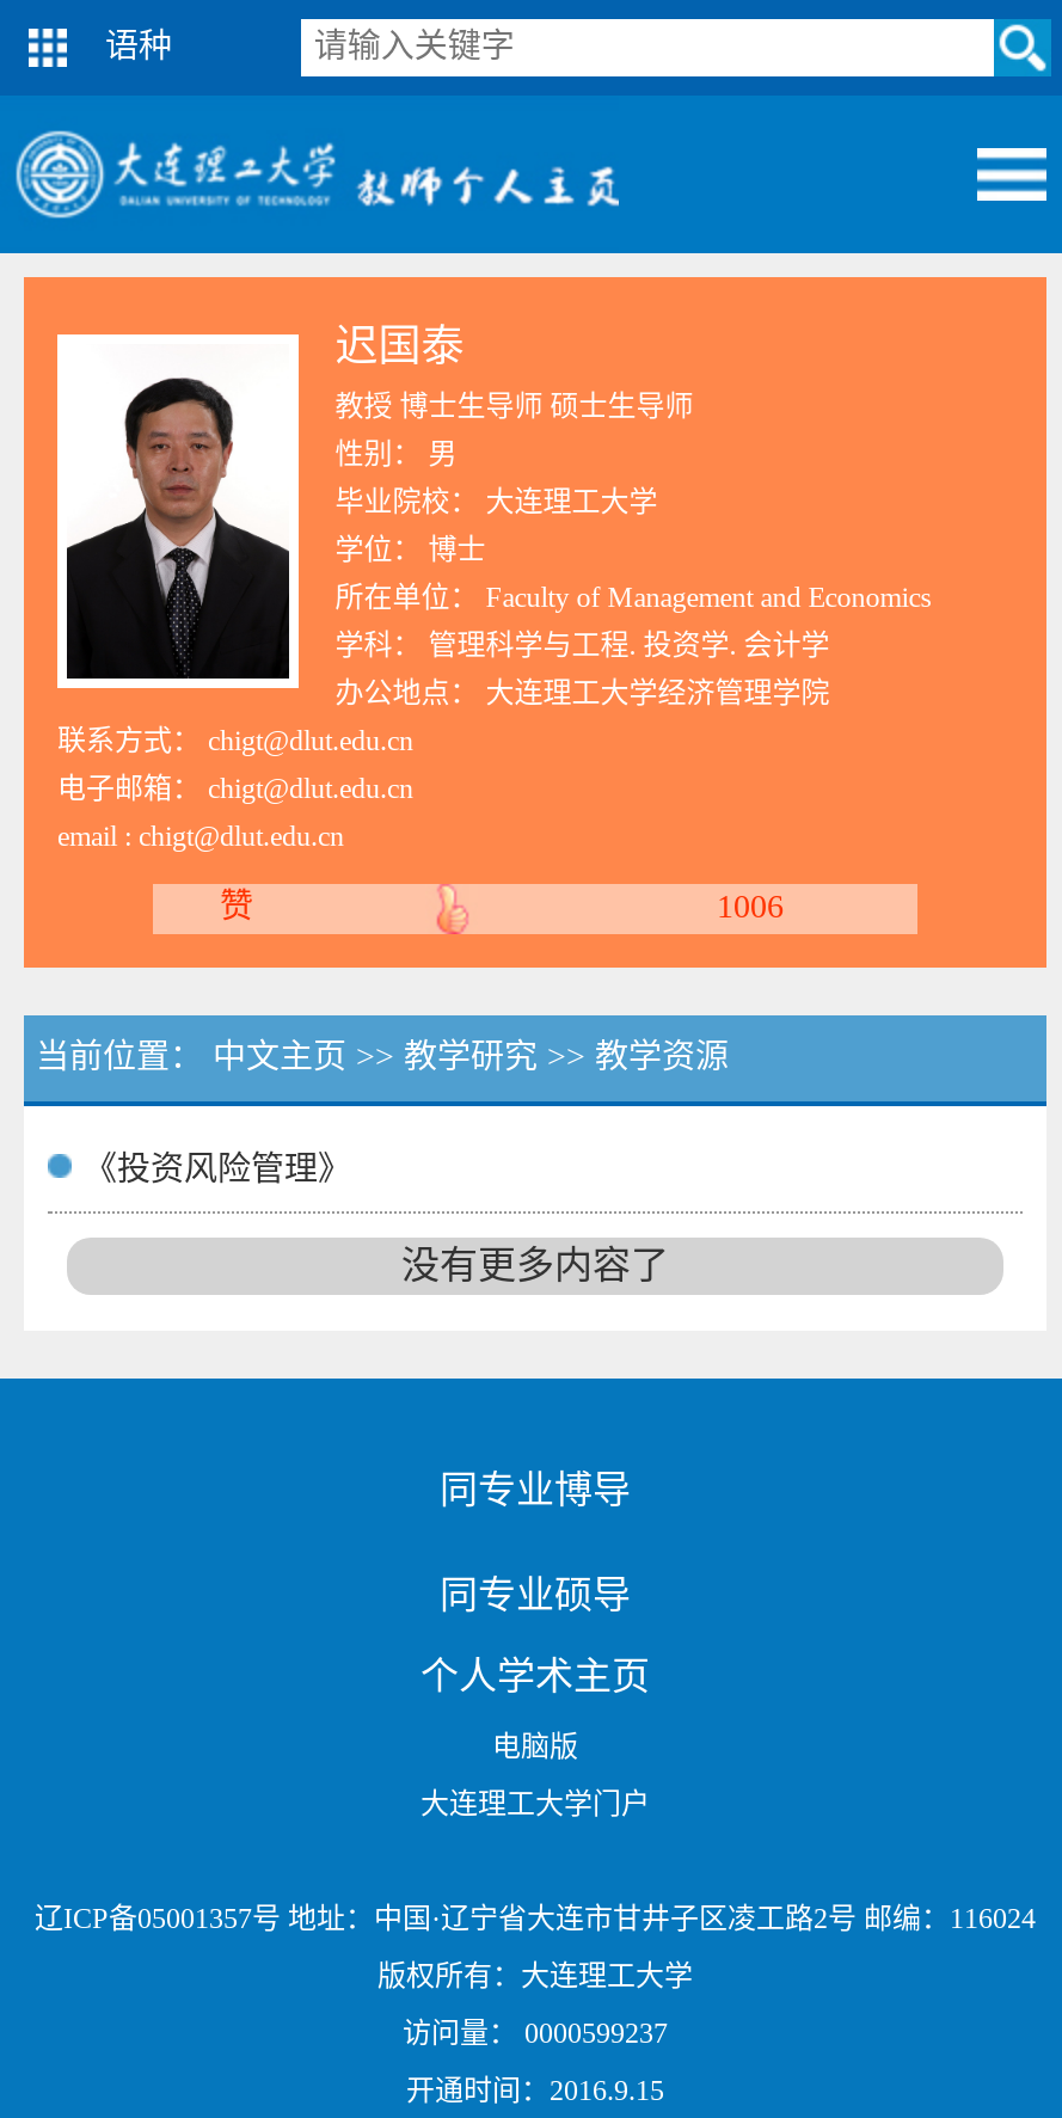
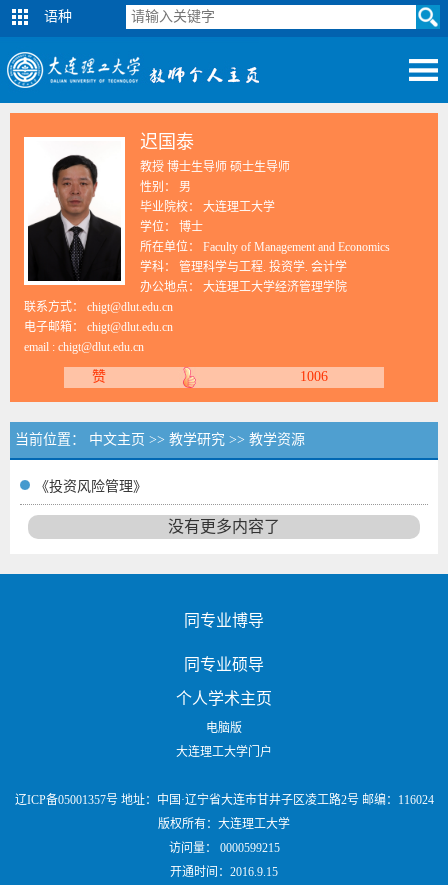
[403,2016,668,2050] 访问量：0000599237 -> [168,841,279,855] 访问量：0000599215

